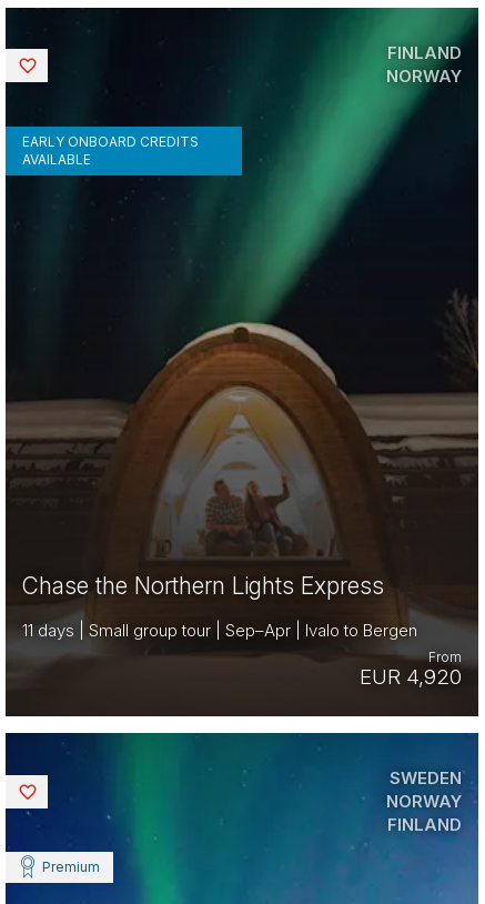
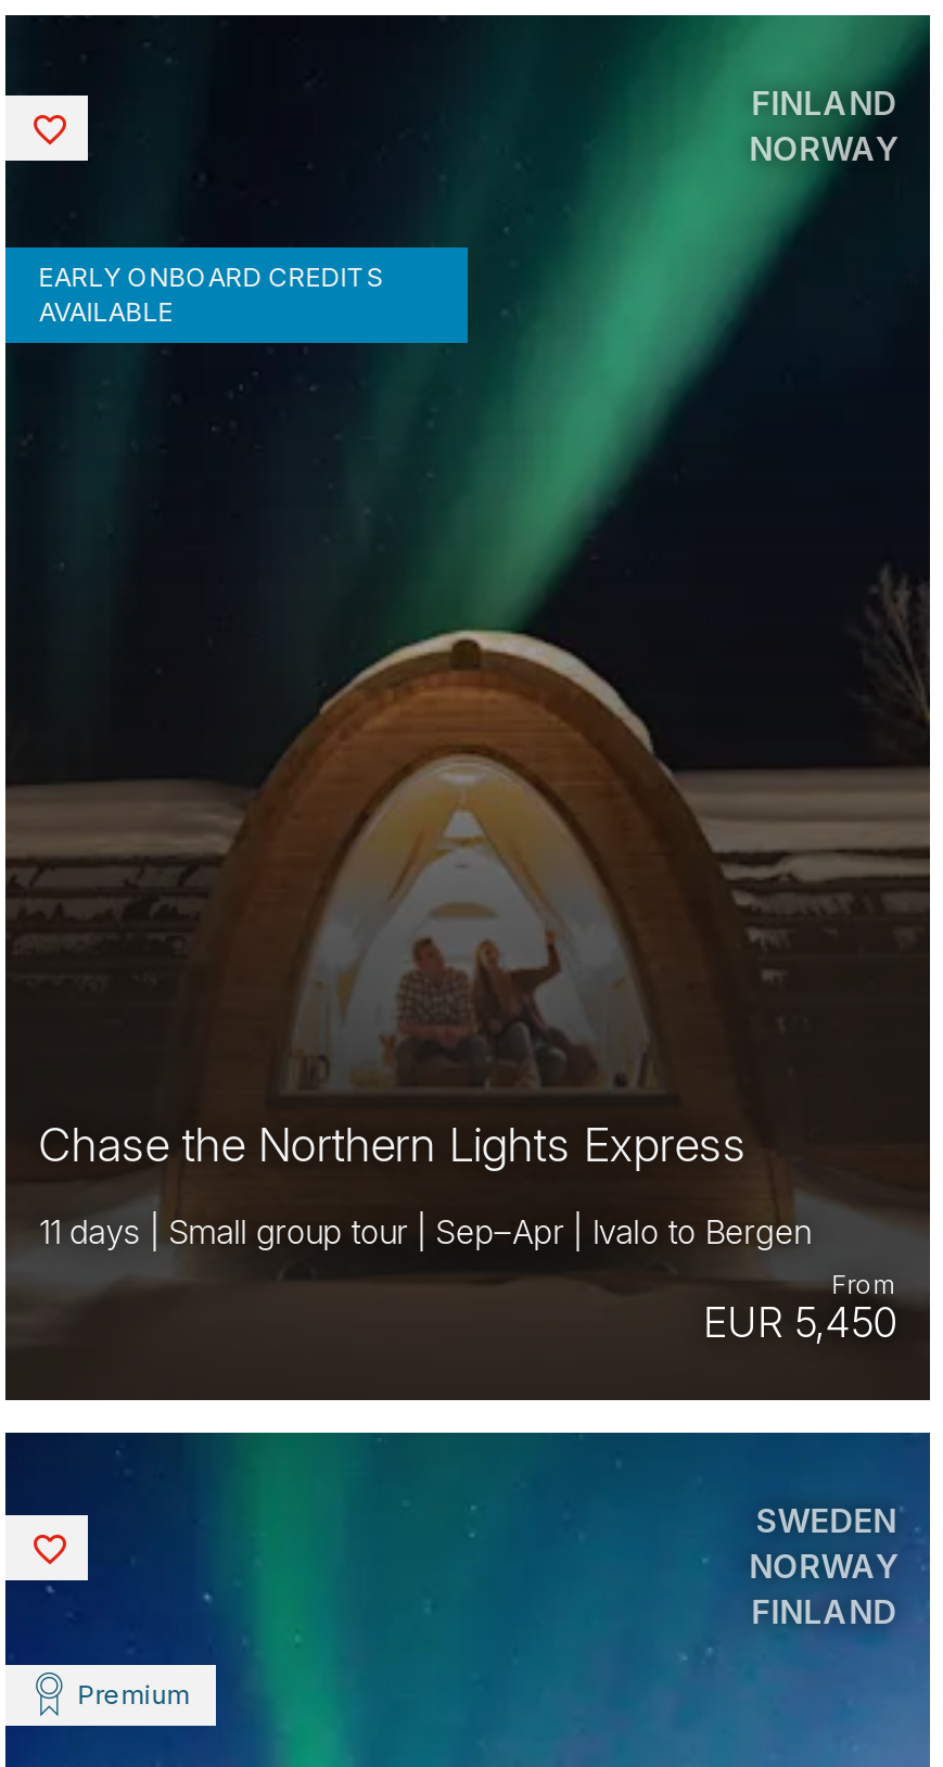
[359,664,461,689] EUR 4,920 -> [704,1297,897,1347] EUR 5,450

